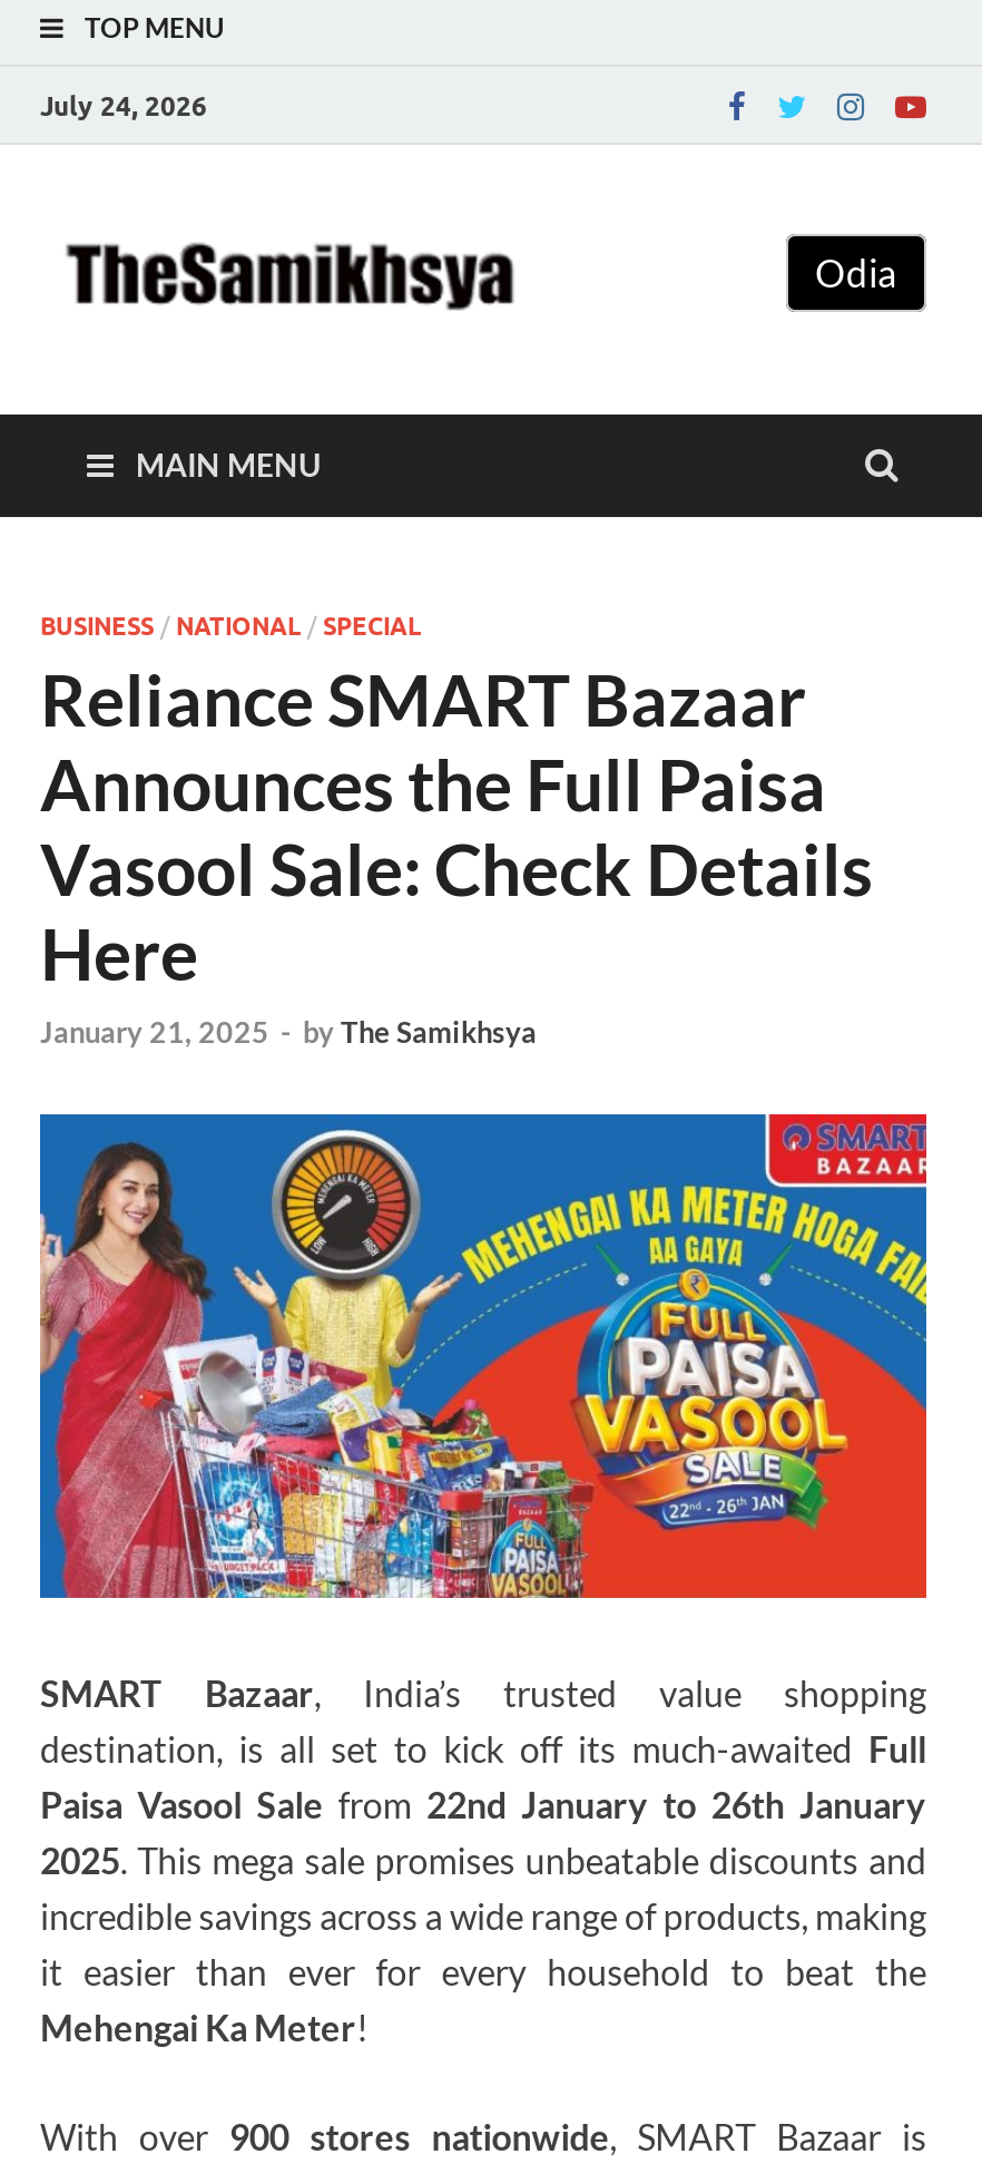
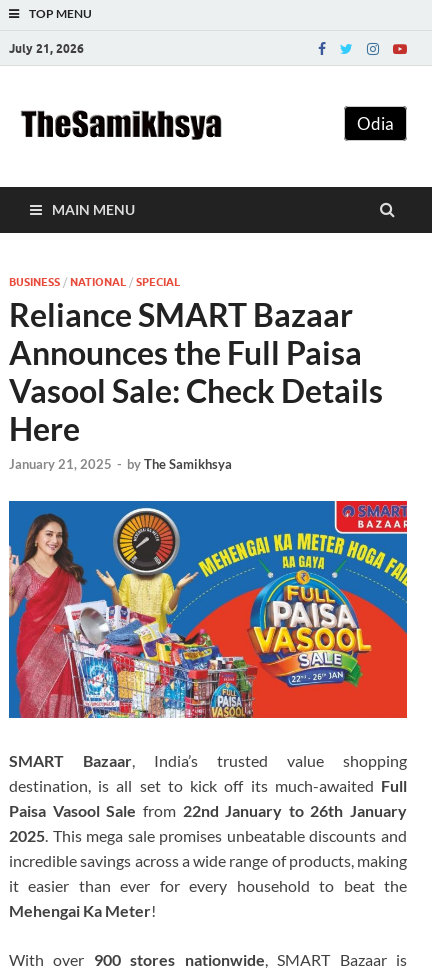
[40,88,207,121] July 24, 2026 -> [9,40,84,55] July 21, 2026

